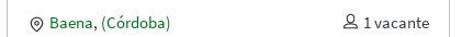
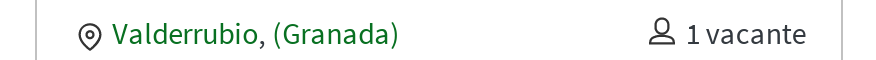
[49,12,171,32] Baena, (Córdoba) -> [112,13,400,51] Valderrubio, (Granada)

